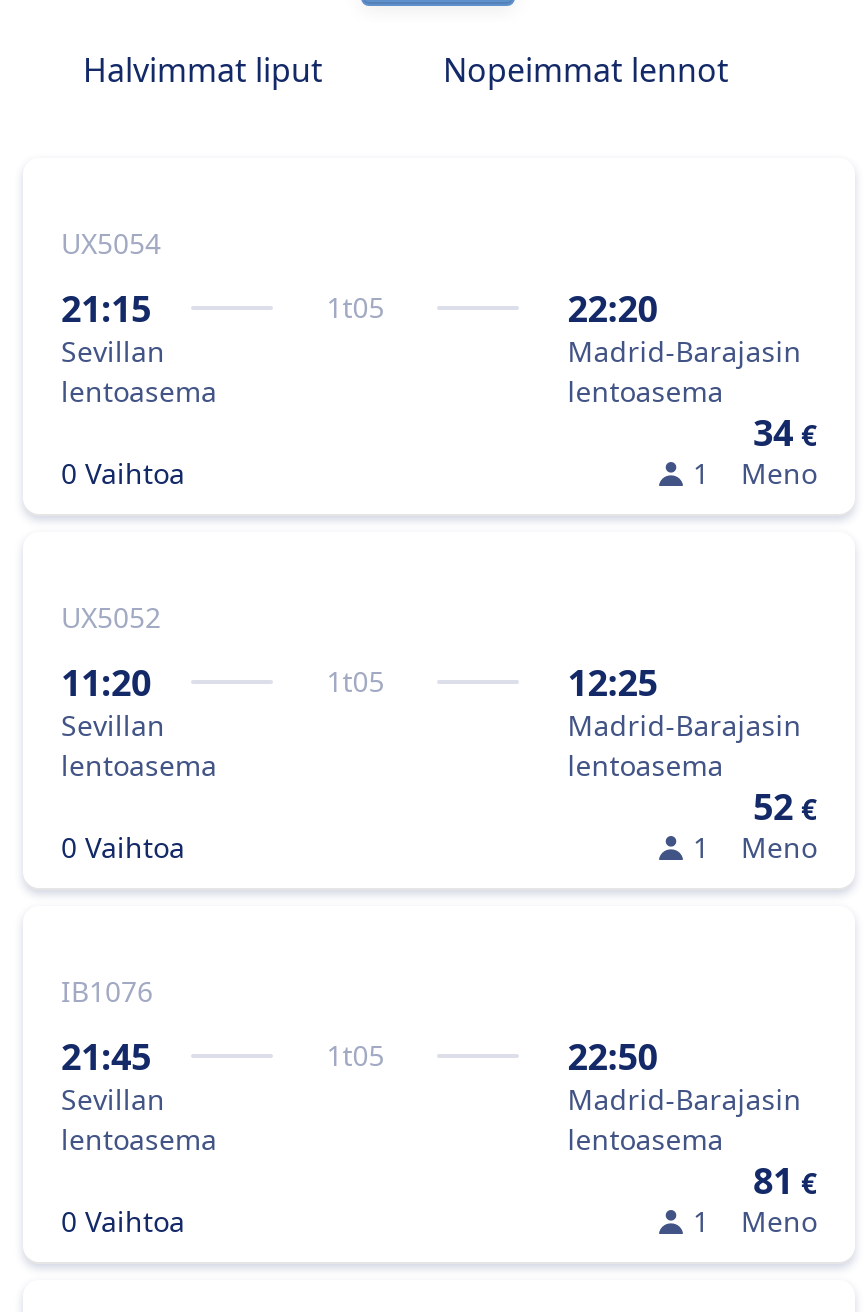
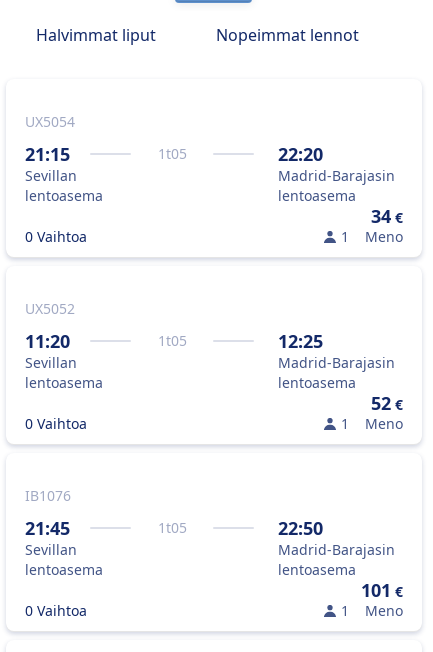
[753,1156,817,1204] 81 € -> [361,578,403,602] 101 €

